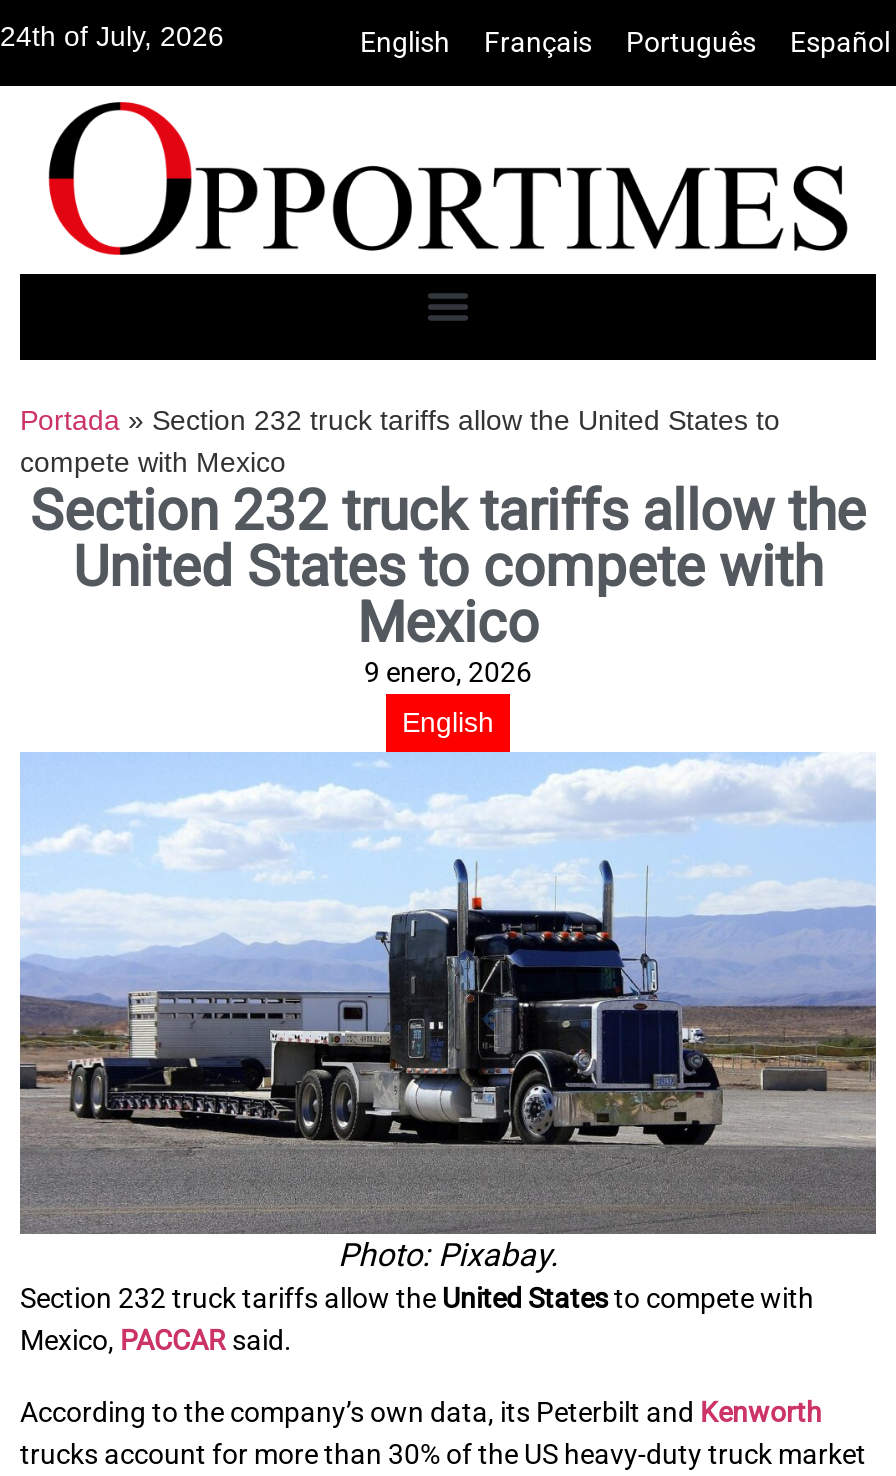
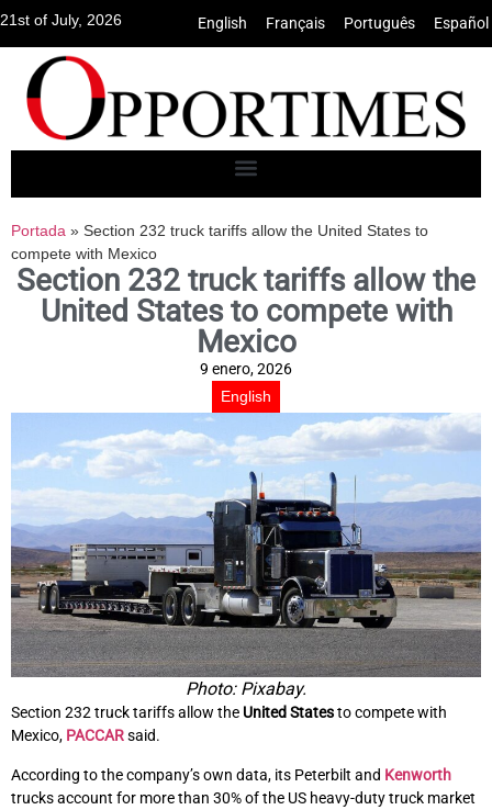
[0,20,224,52] 24th of July, 2026 -> [0,11,122,29] 21st of July, 2026

